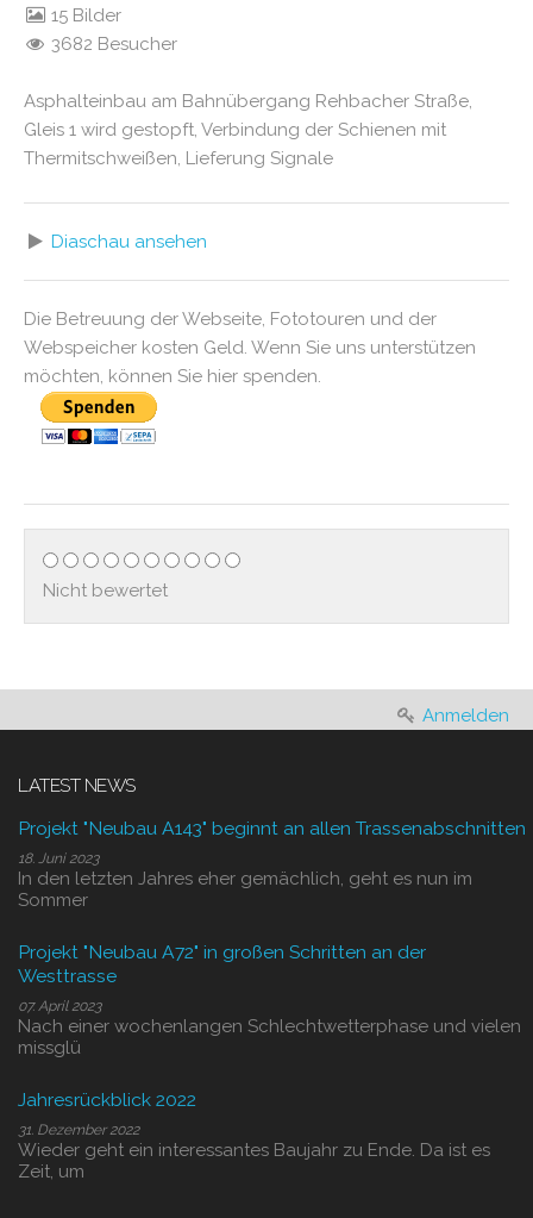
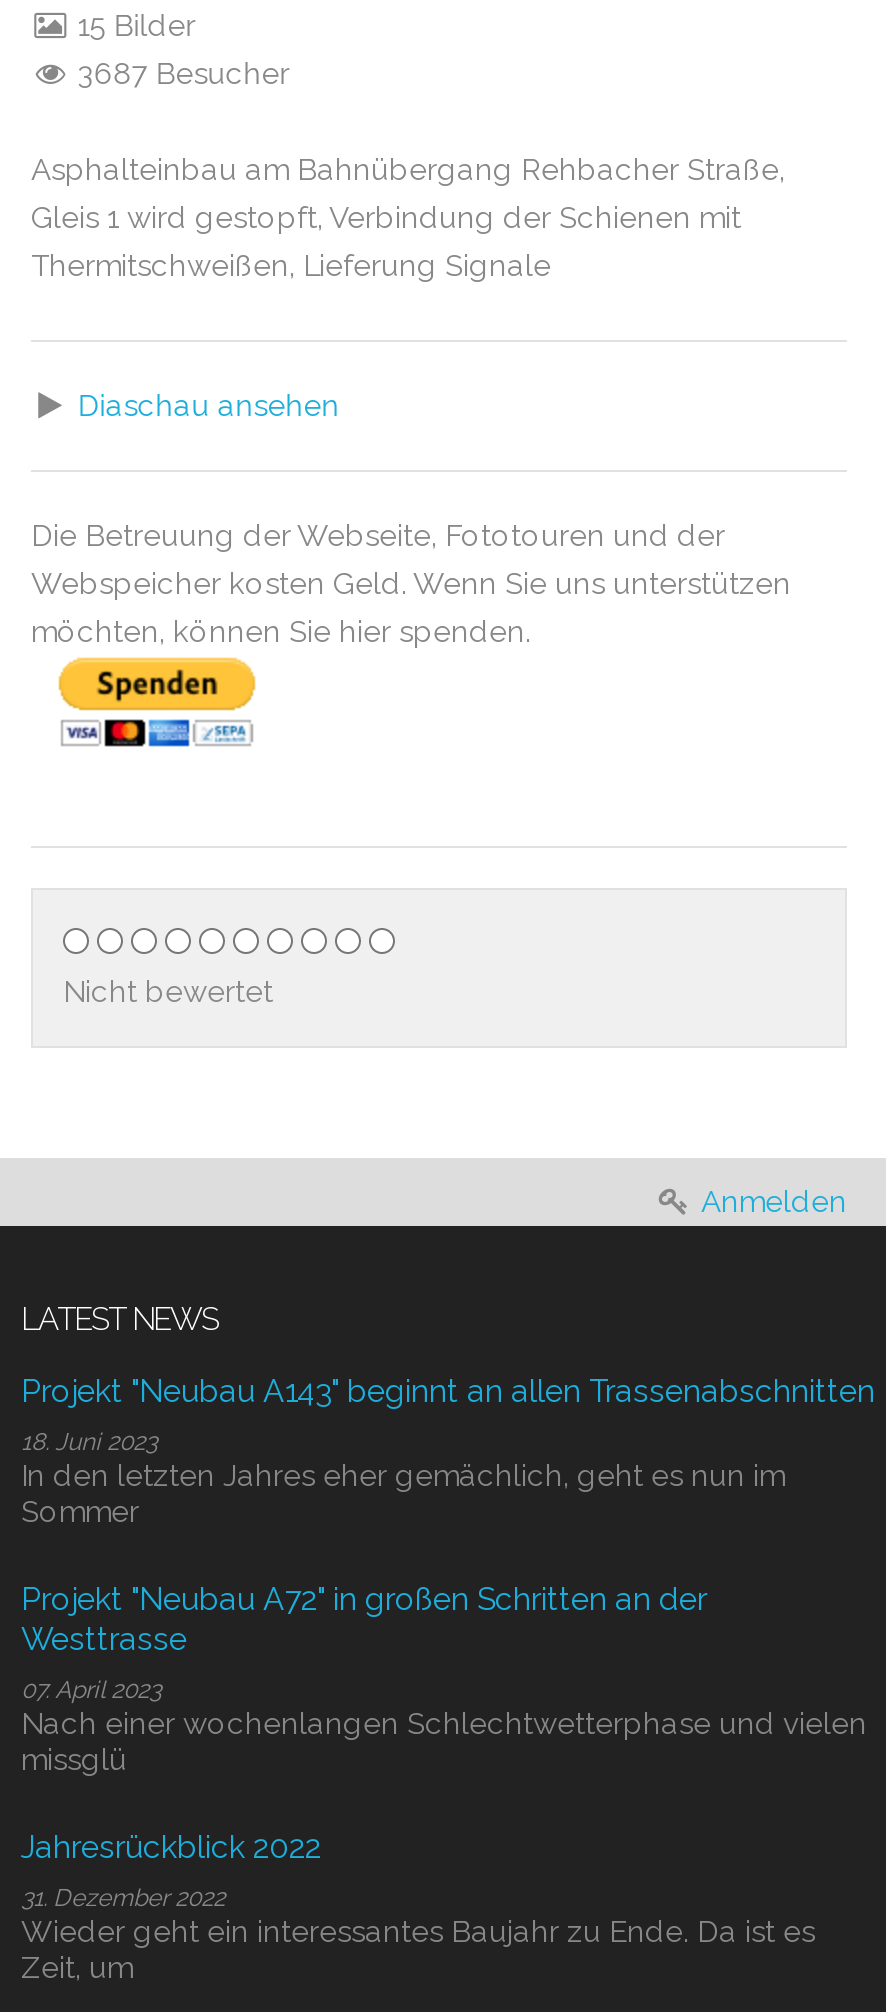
[47,33,178,55] 3682 Besucher -> [70,56,290,92] 3687 Besucher

